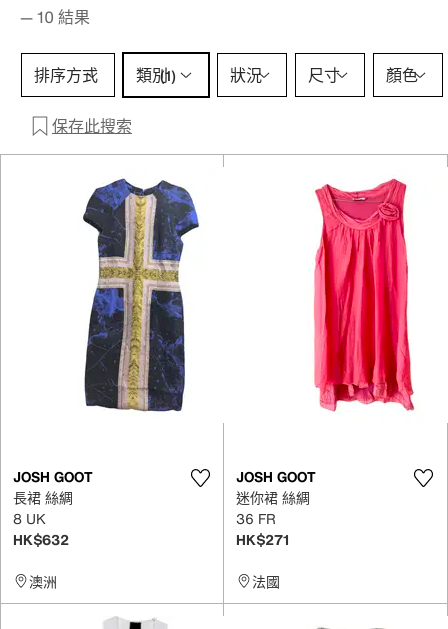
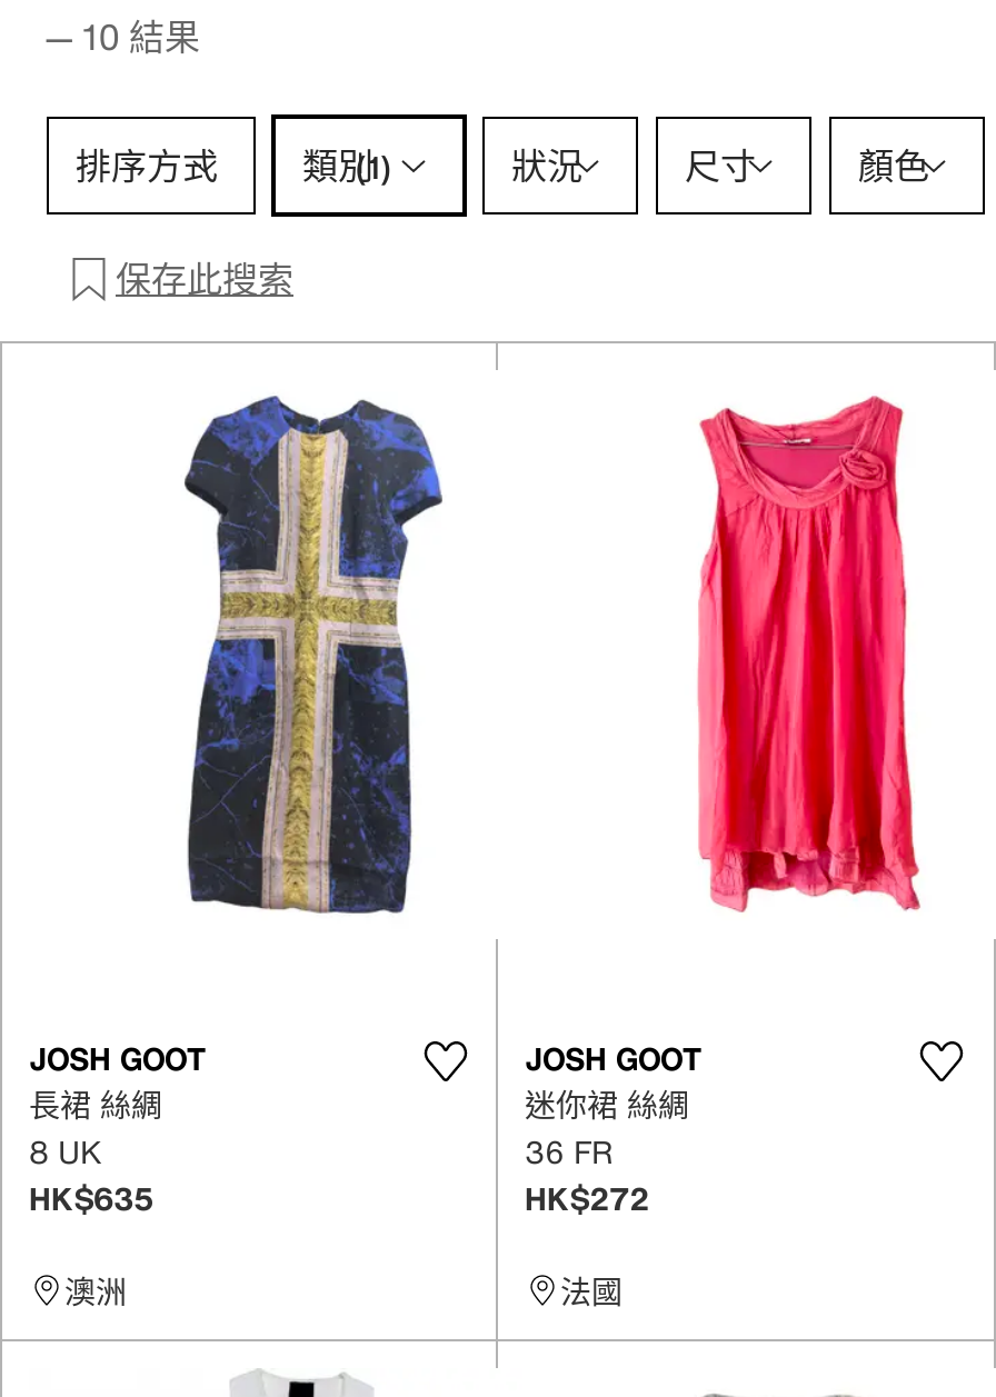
[13,528,69,549] HK$632 -> [29,1174,153,1220] HK$635
[236,528,289,549] HK$271 -> [525,1174,649,1220] HK$272

